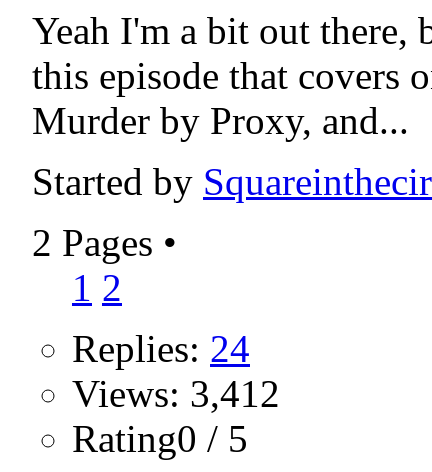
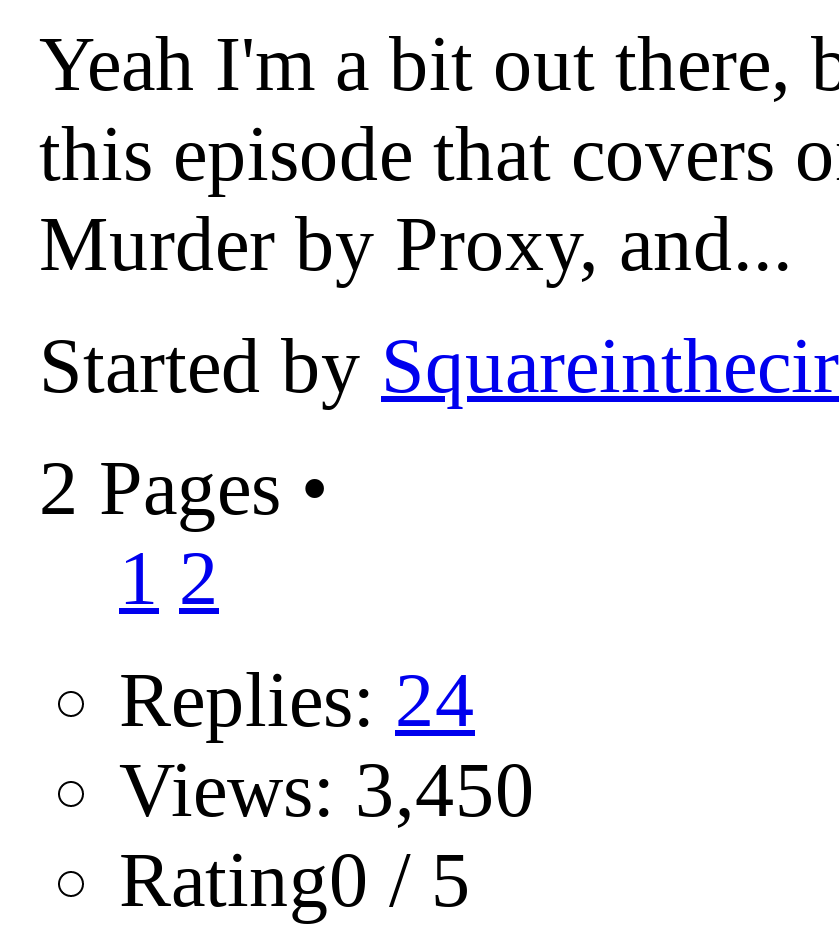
[72,372,280,415] Views: 3,412 -> [119,746,535,832] Views: 3,450

